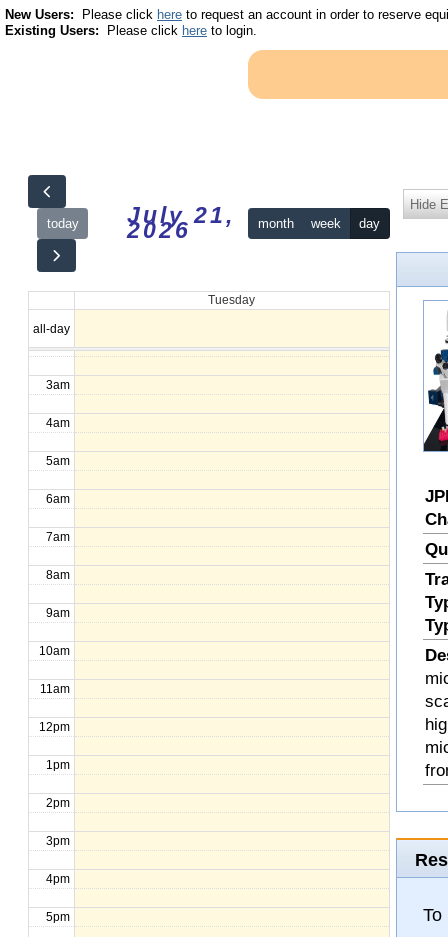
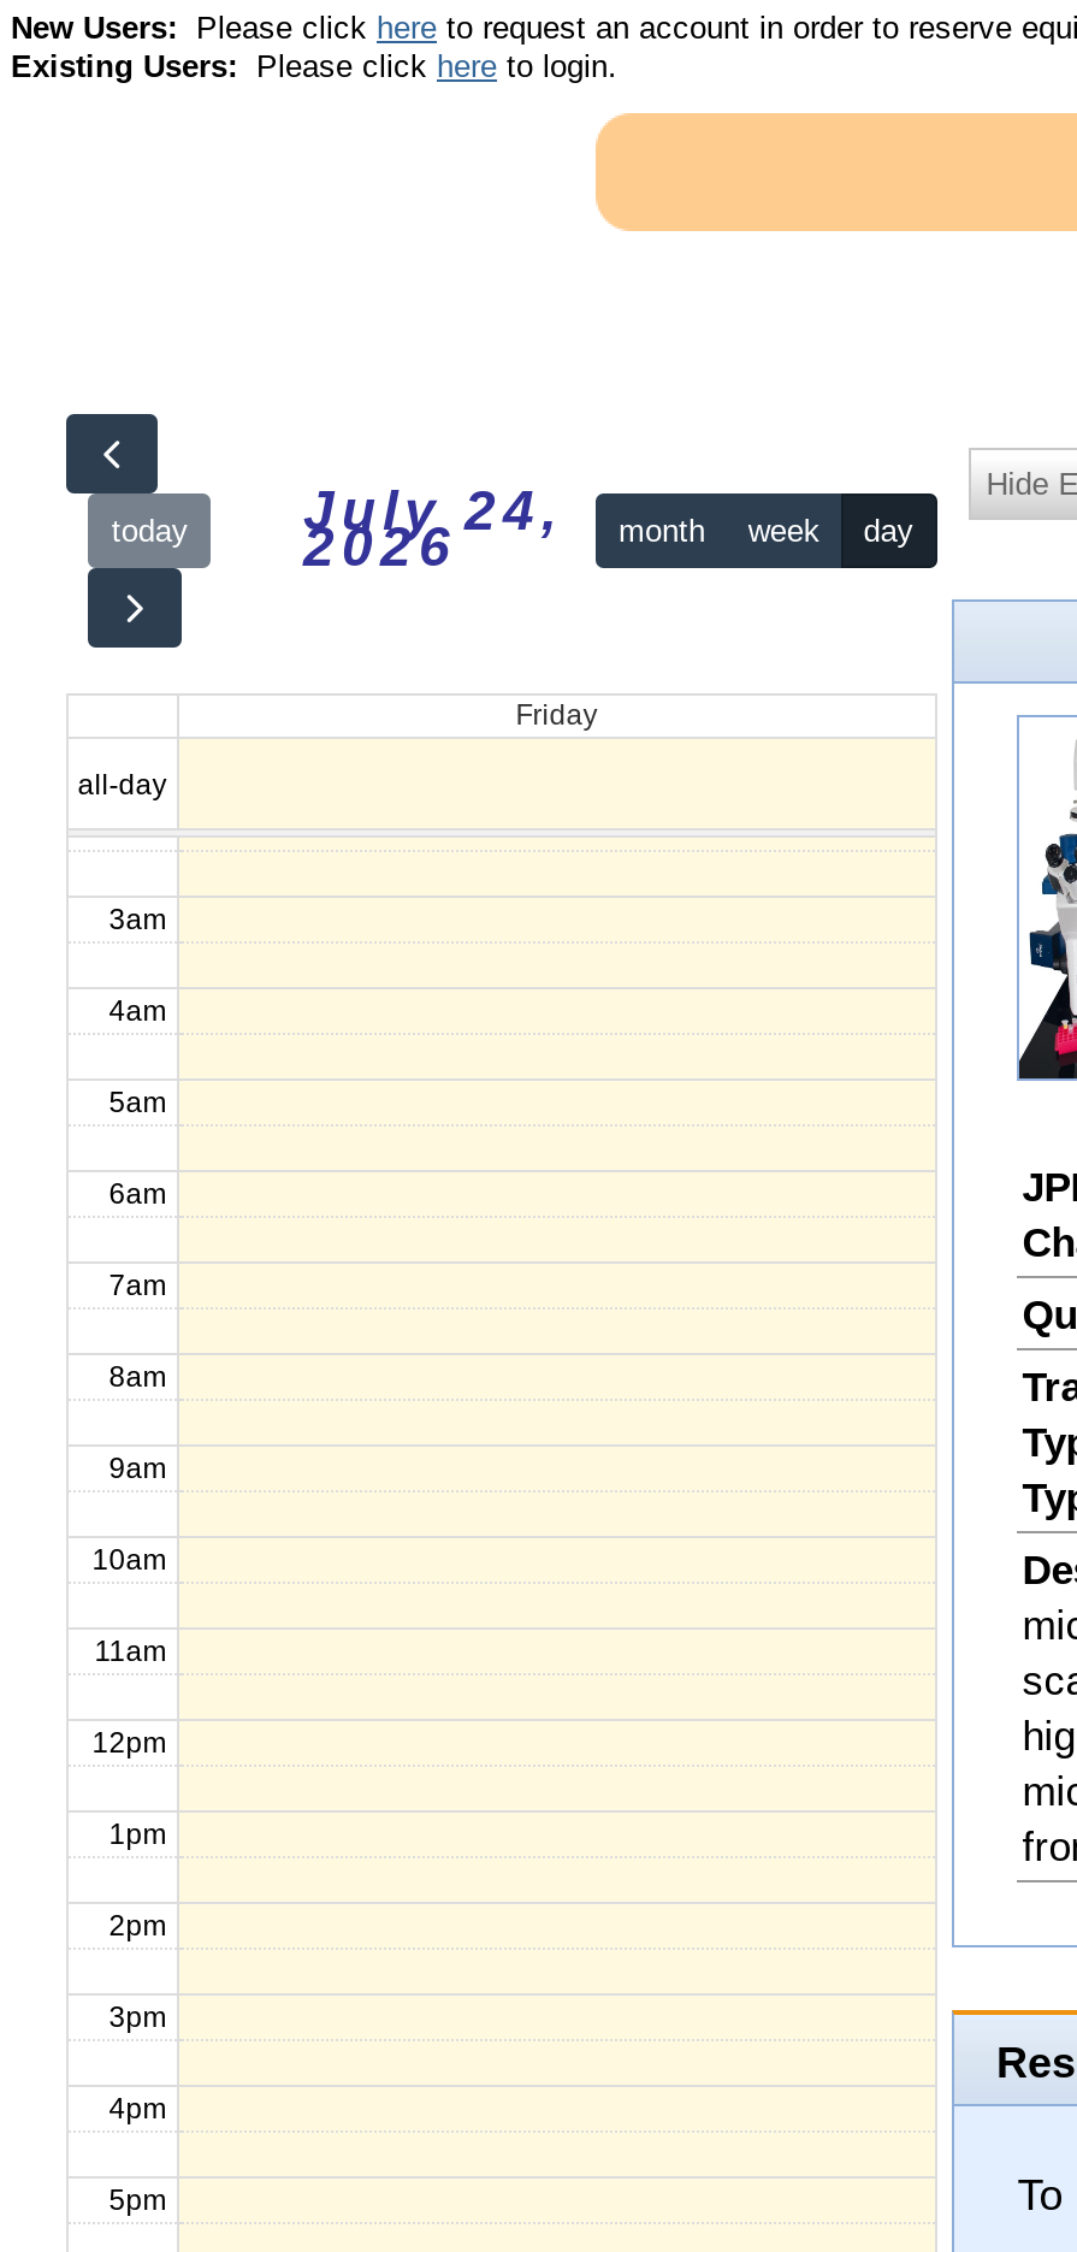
[126,202,380,231] July 21, month week day -> [303,480,914,549] July 24, month week day
[208,293,255,307] Tuesday -> [516,699,597,733] Friday

